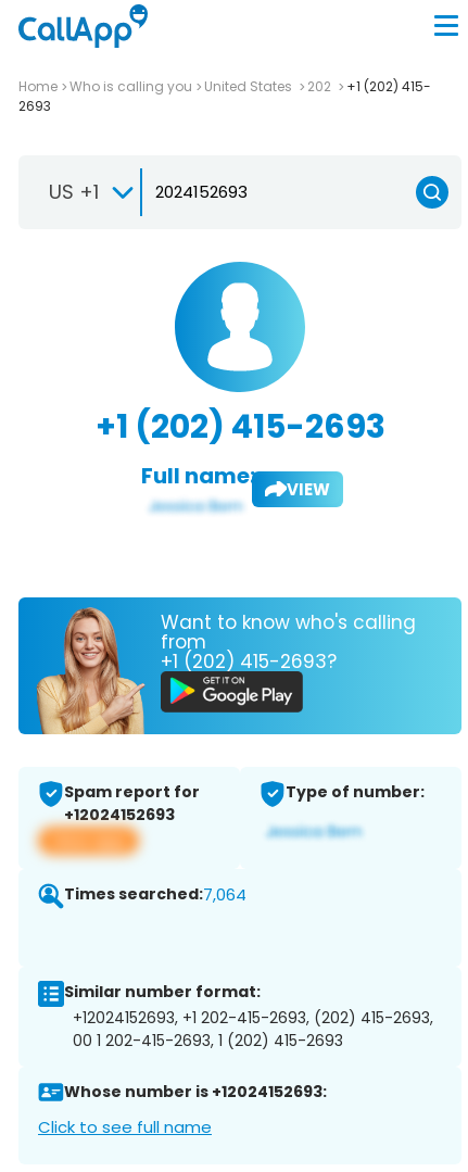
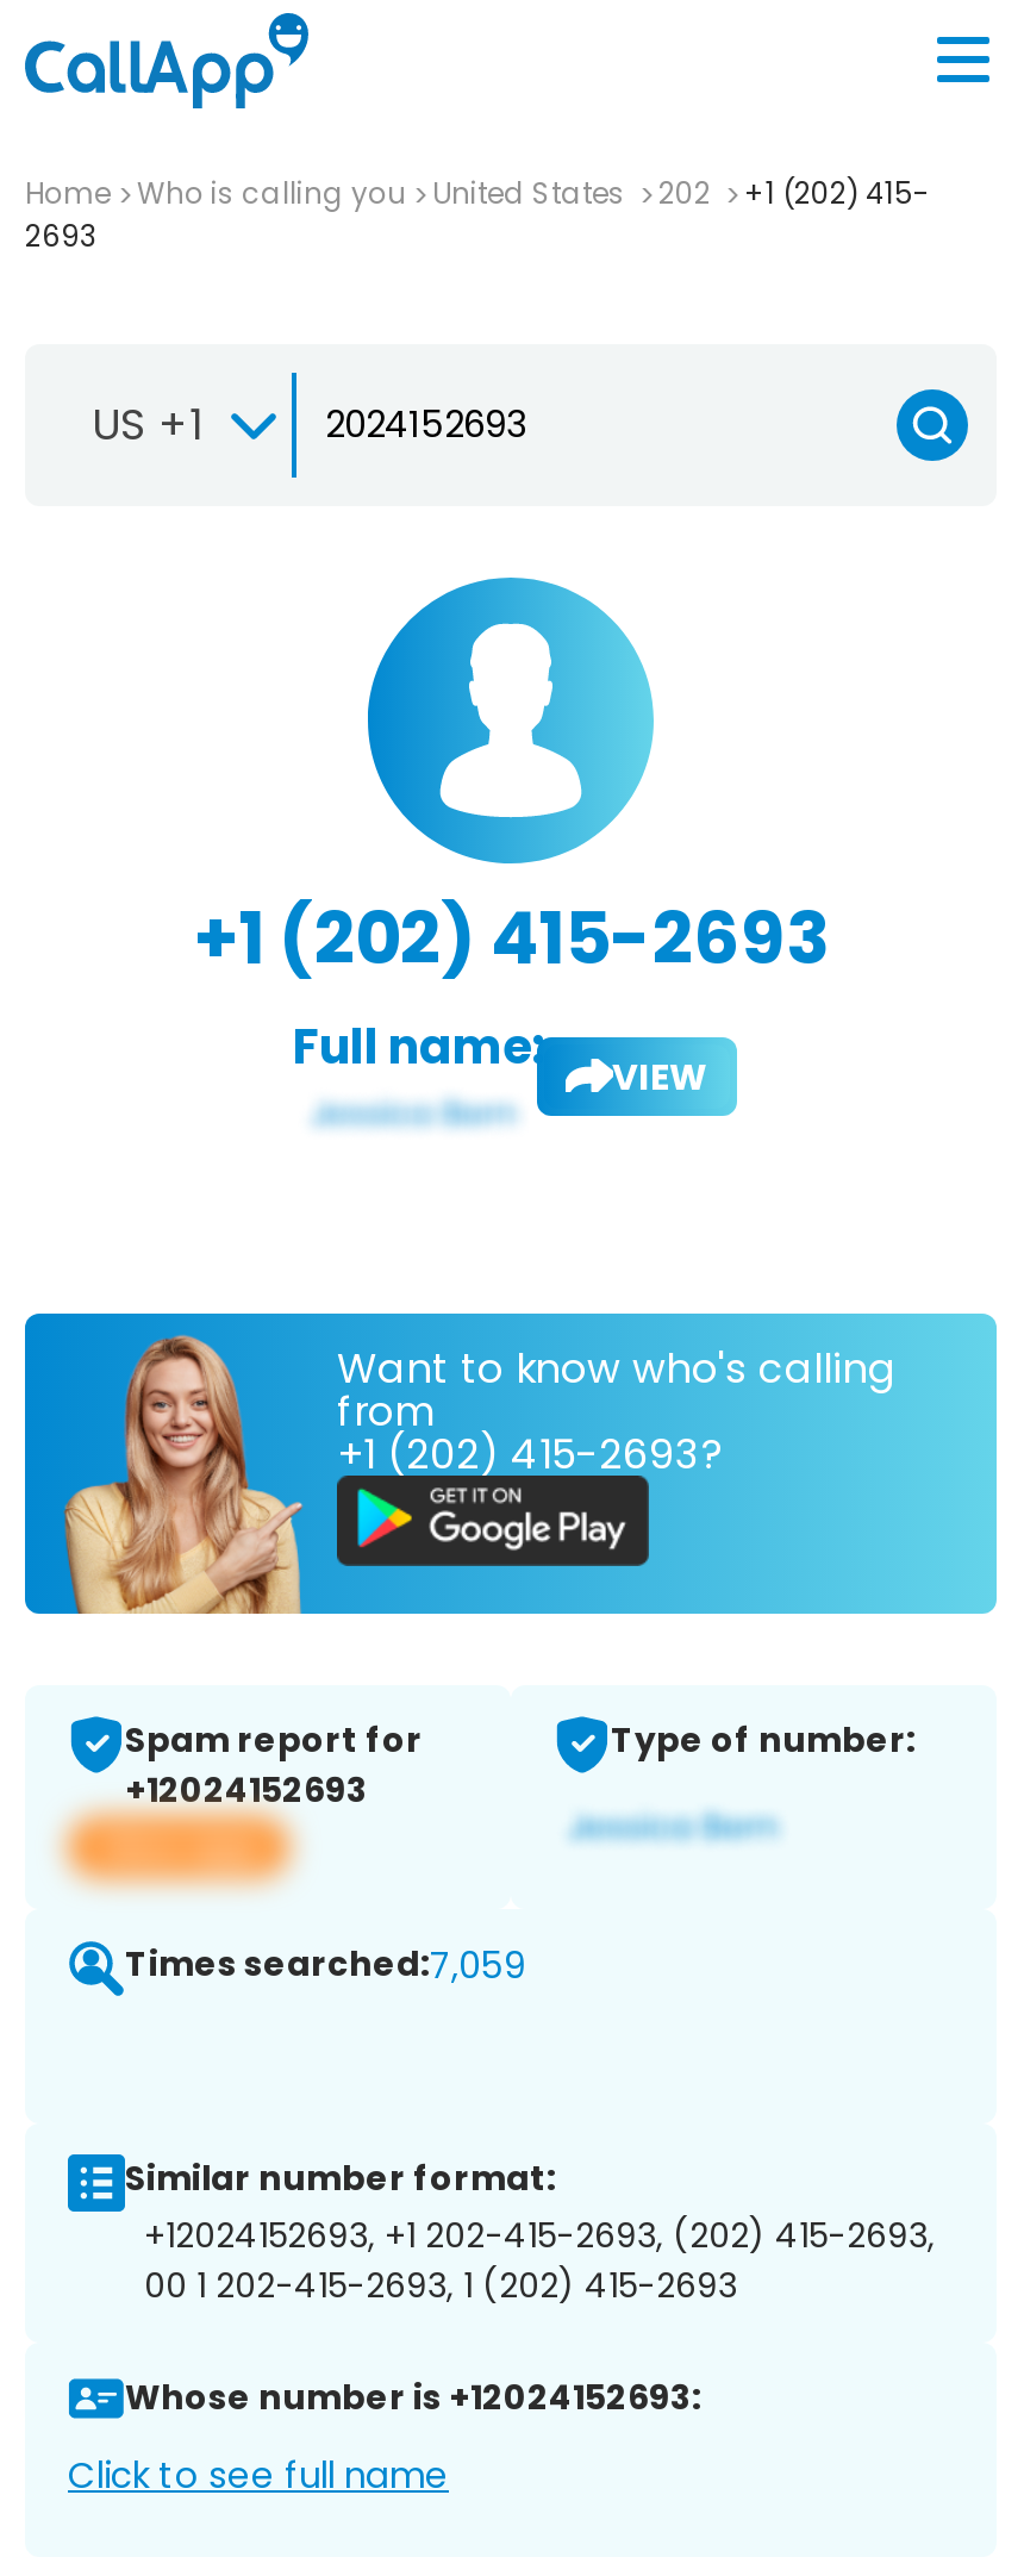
[64,883,246,906] Times searched:7,064 -> [125,1940,525,1990] Times searched:7,059

